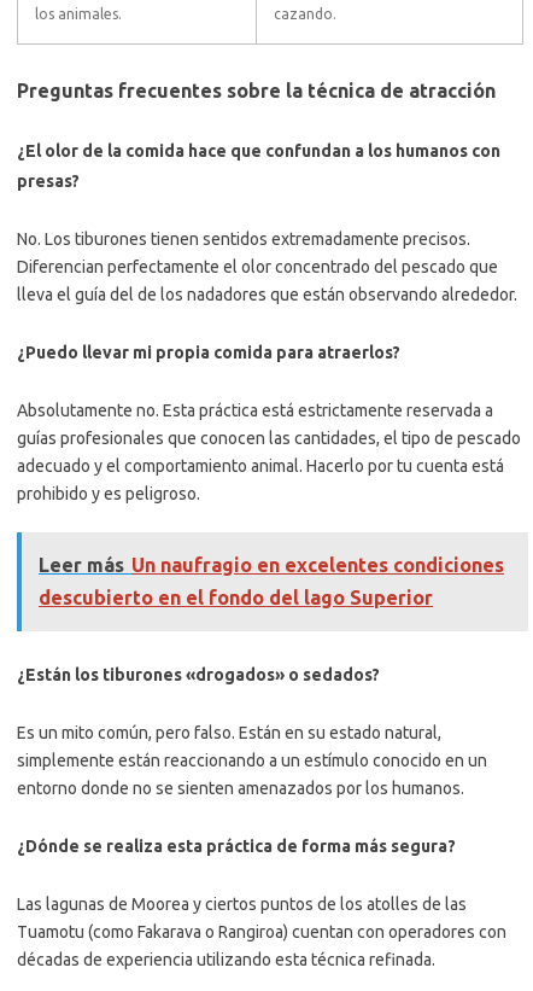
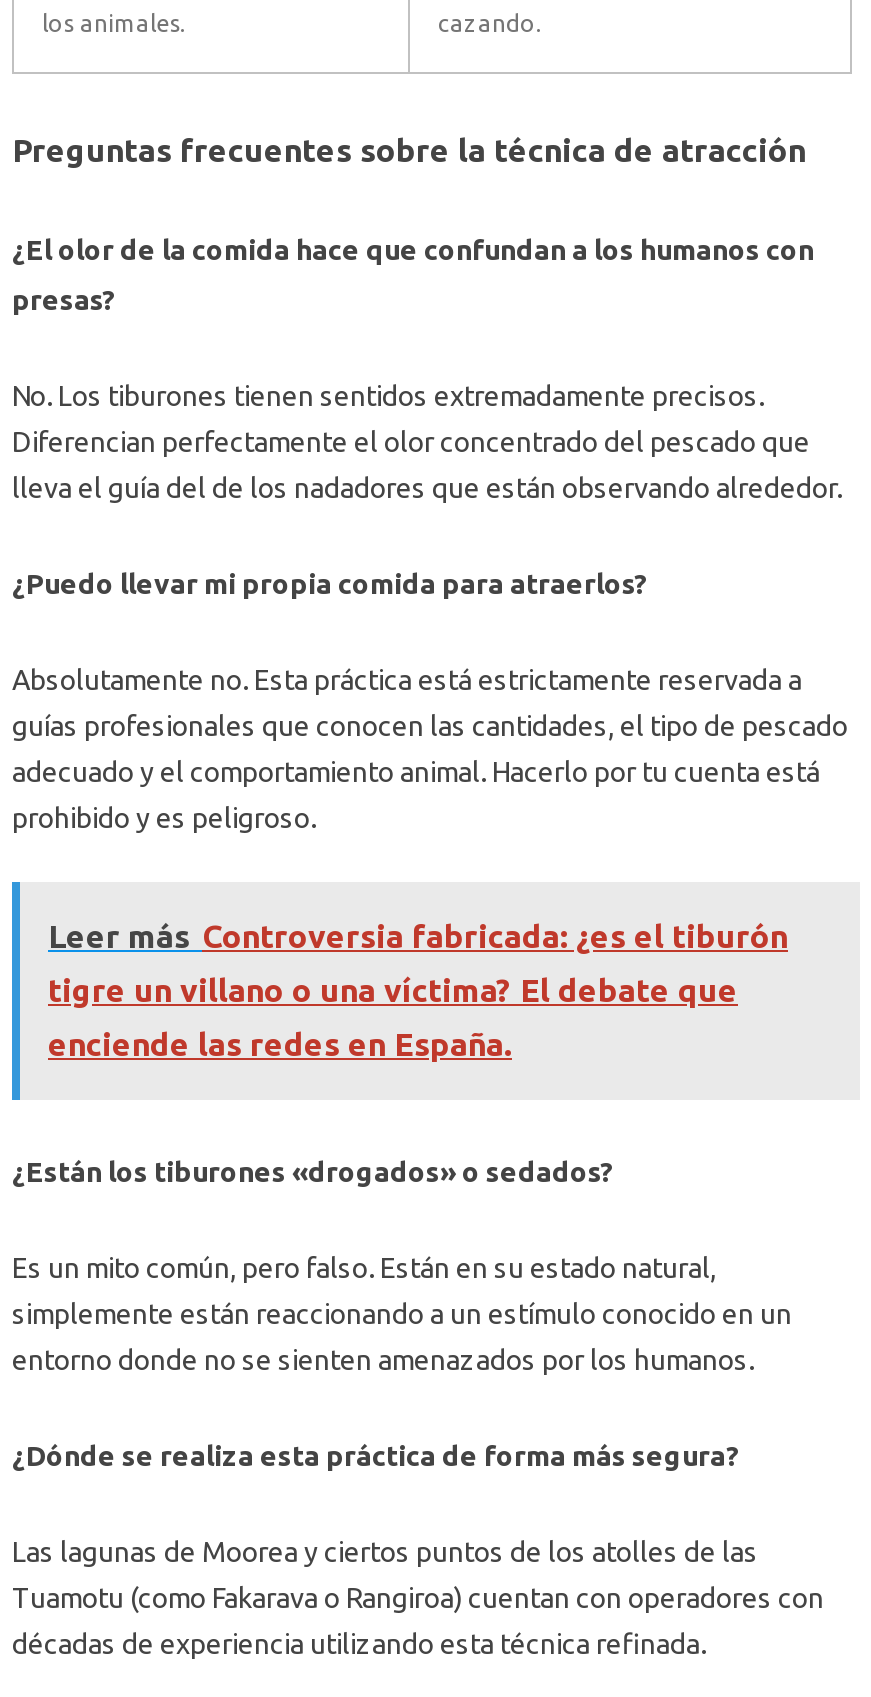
[39,554,504,608] Leer más Un naufragio en excelentes condiciones | descubierto en el fondo del lago Superior -> [48,917,788,1061] Leer más Controversia fabricada: ¿es el tiburón | tigre un villano o una víctima? El debate que | enciende las redes en España.

